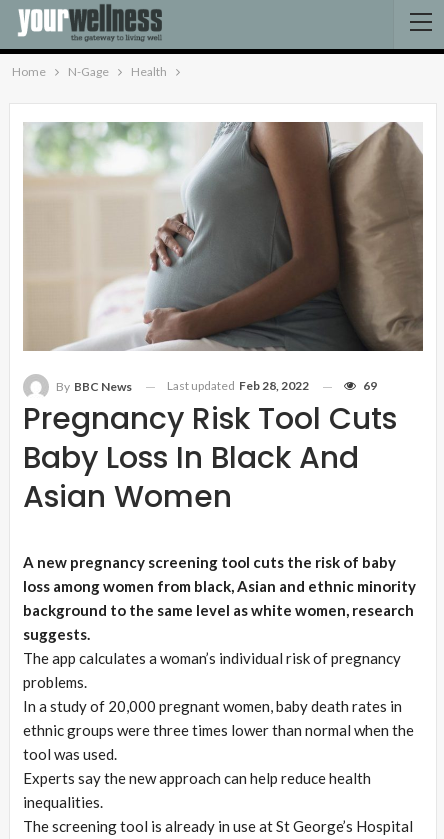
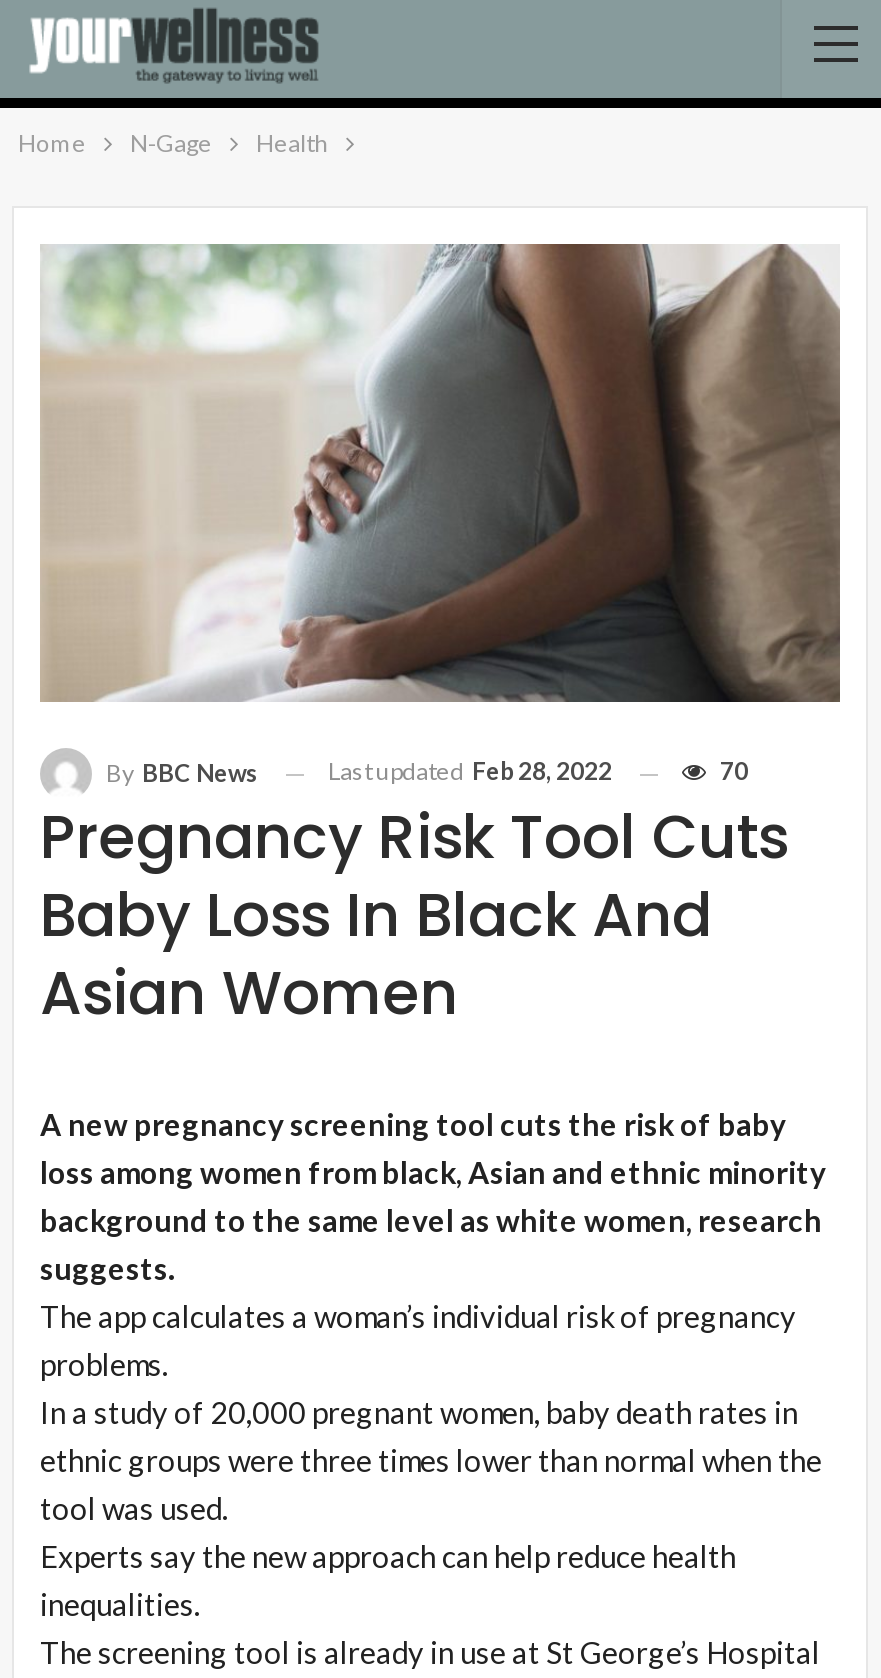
[363,378,377,393] 69 -> [720,757,748,787] 70

